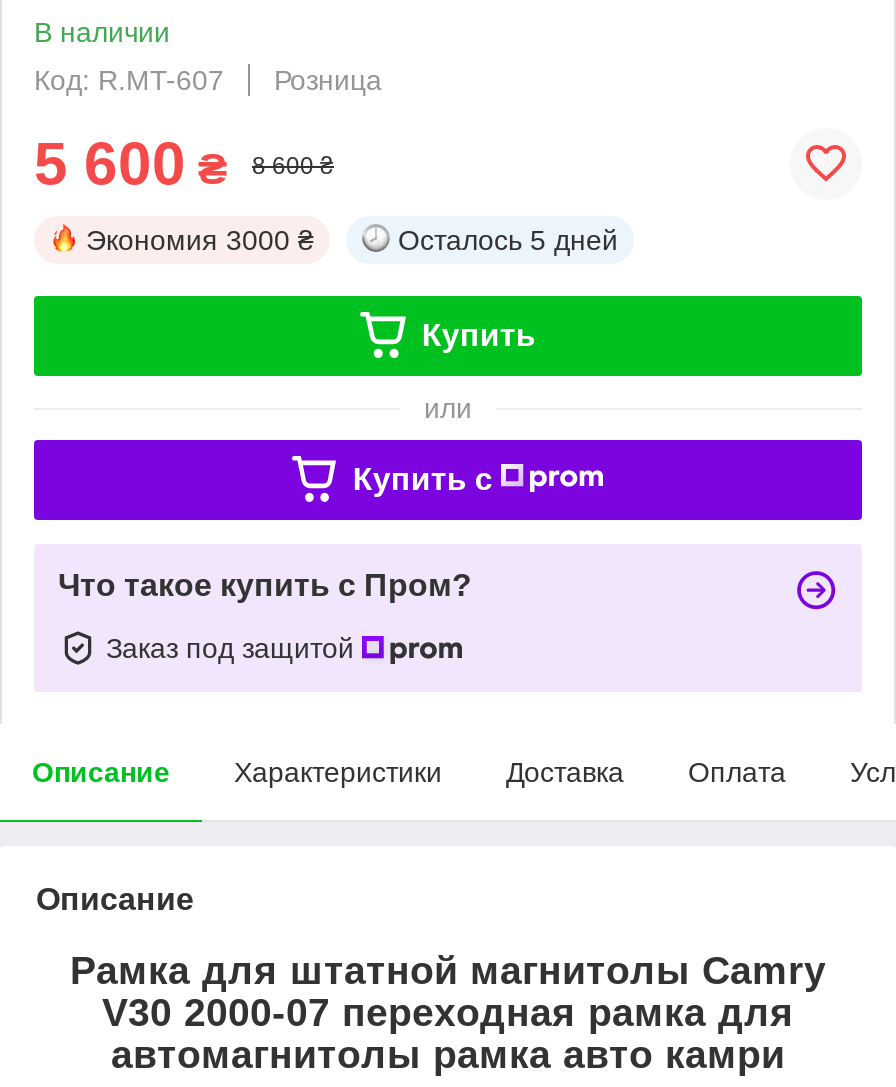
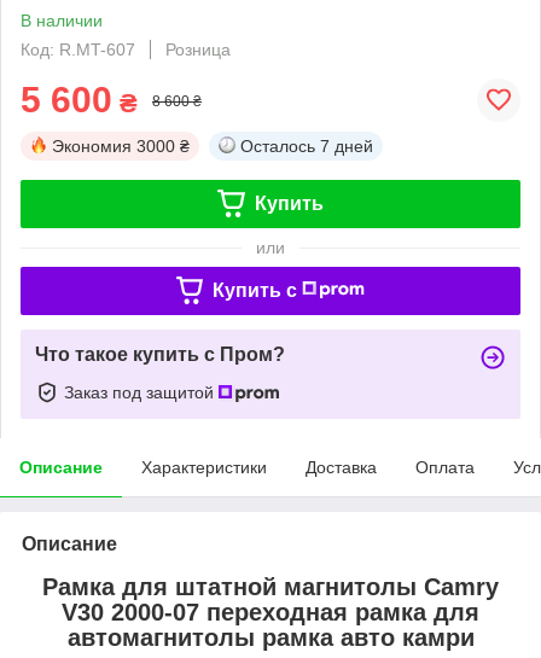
[398,224,618,256] Осталось 5 дней -> [240,136,373,156] Осталось 7 дней

